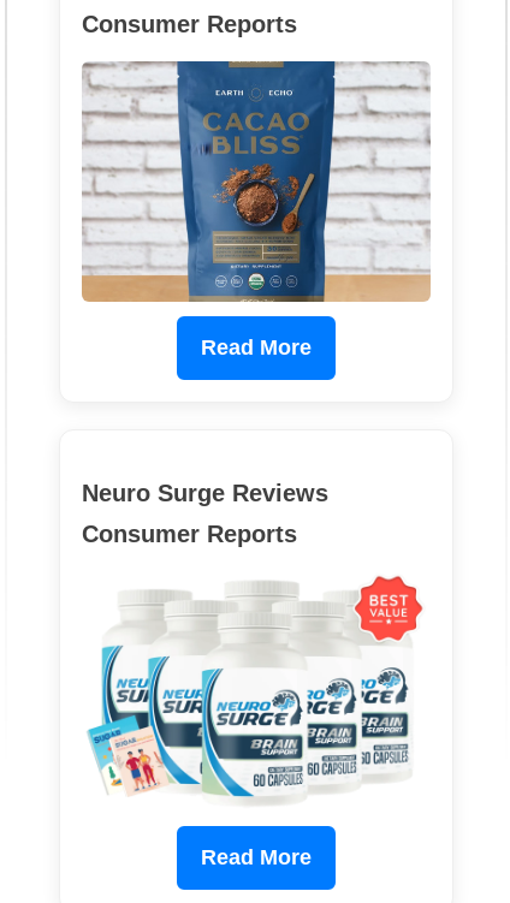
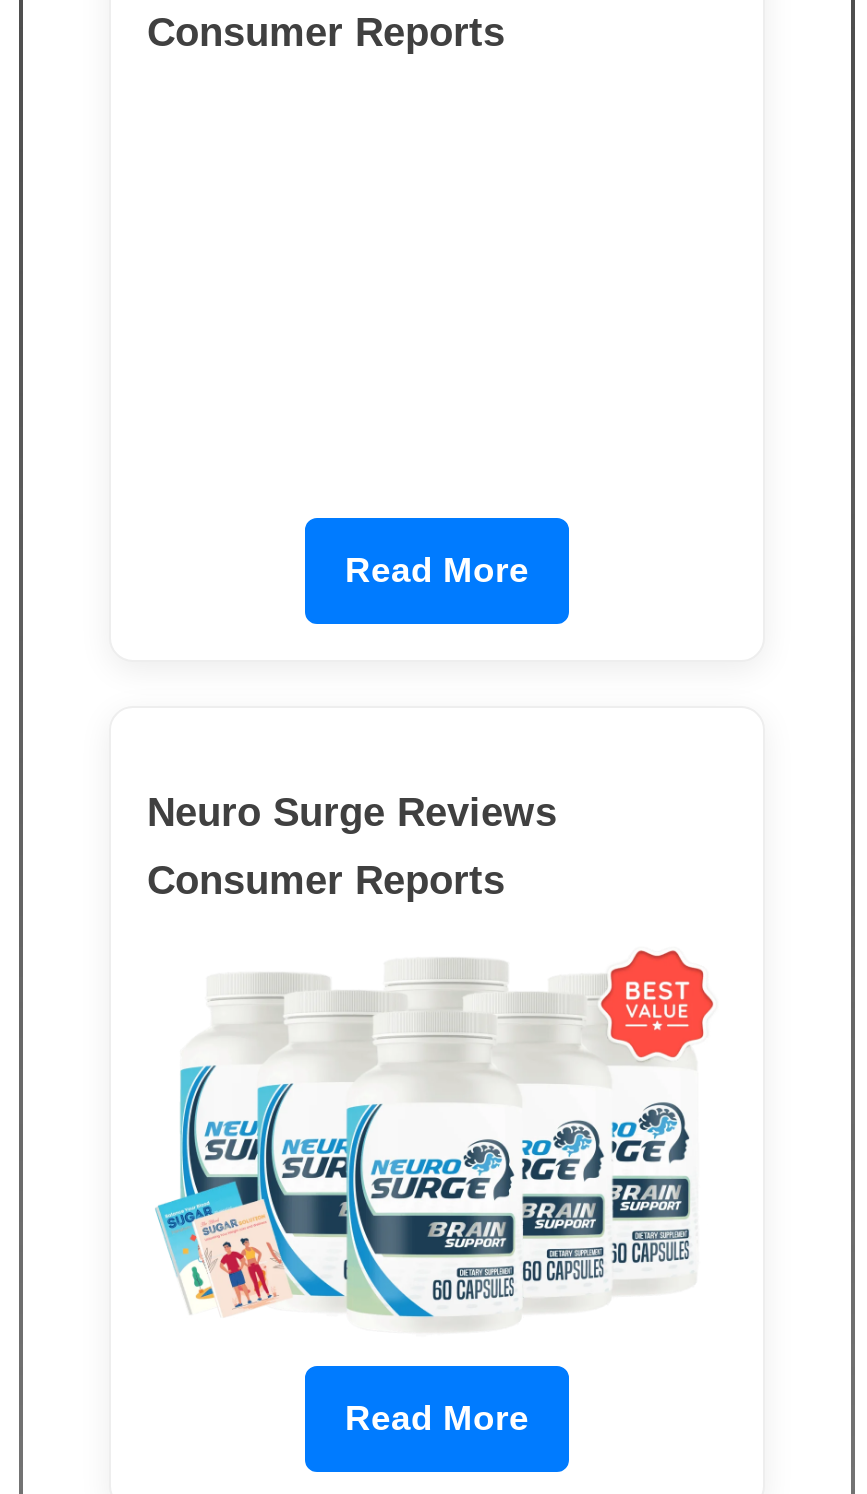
[81,60,432,303] [image] -> none

